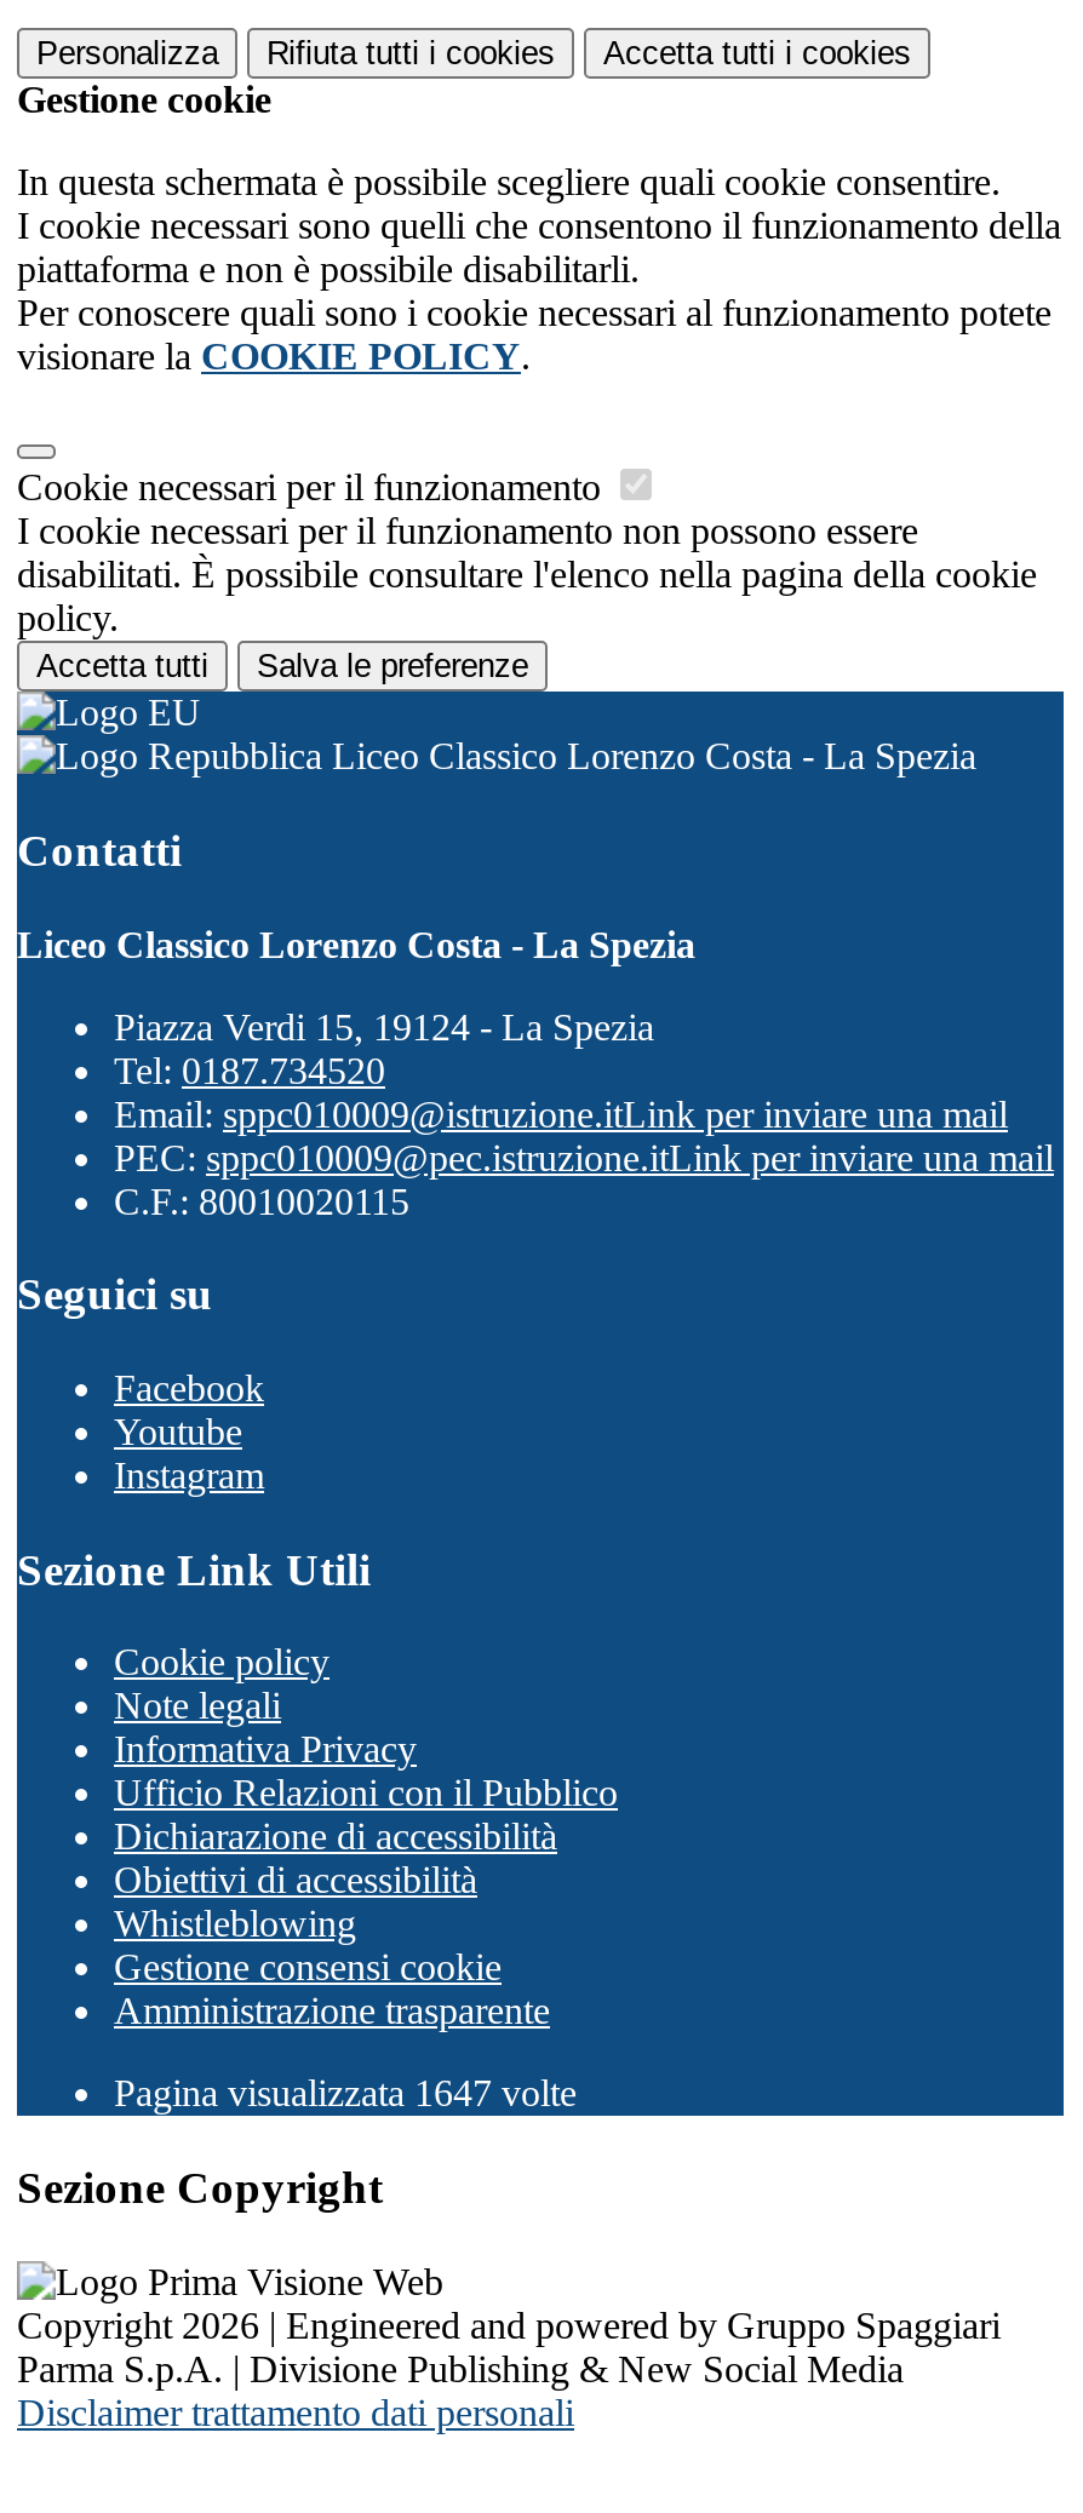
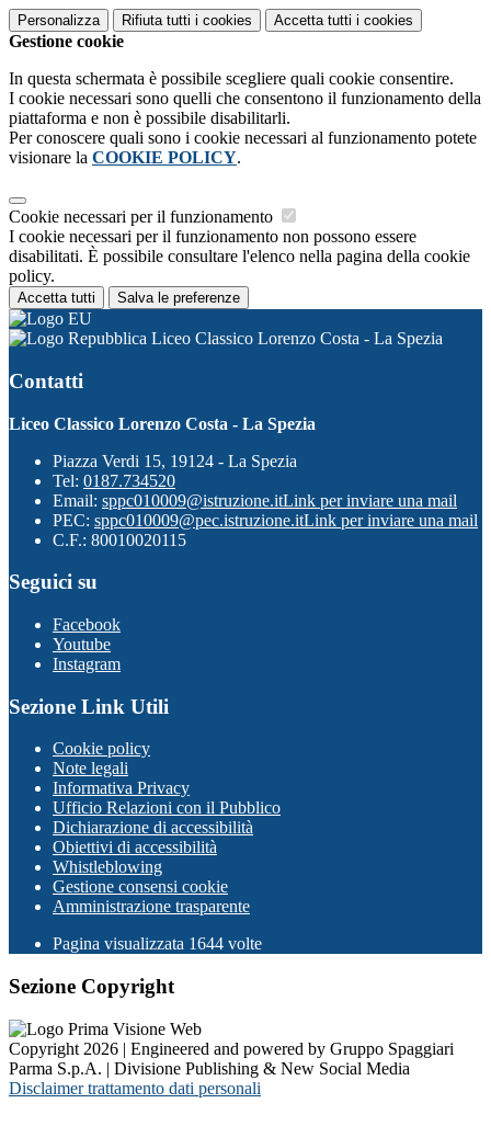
[114,2073,577,2114] Pagina visualizzata 1647 volte -> [53,935,262,953] Pagina visualizzata 1644 volte

